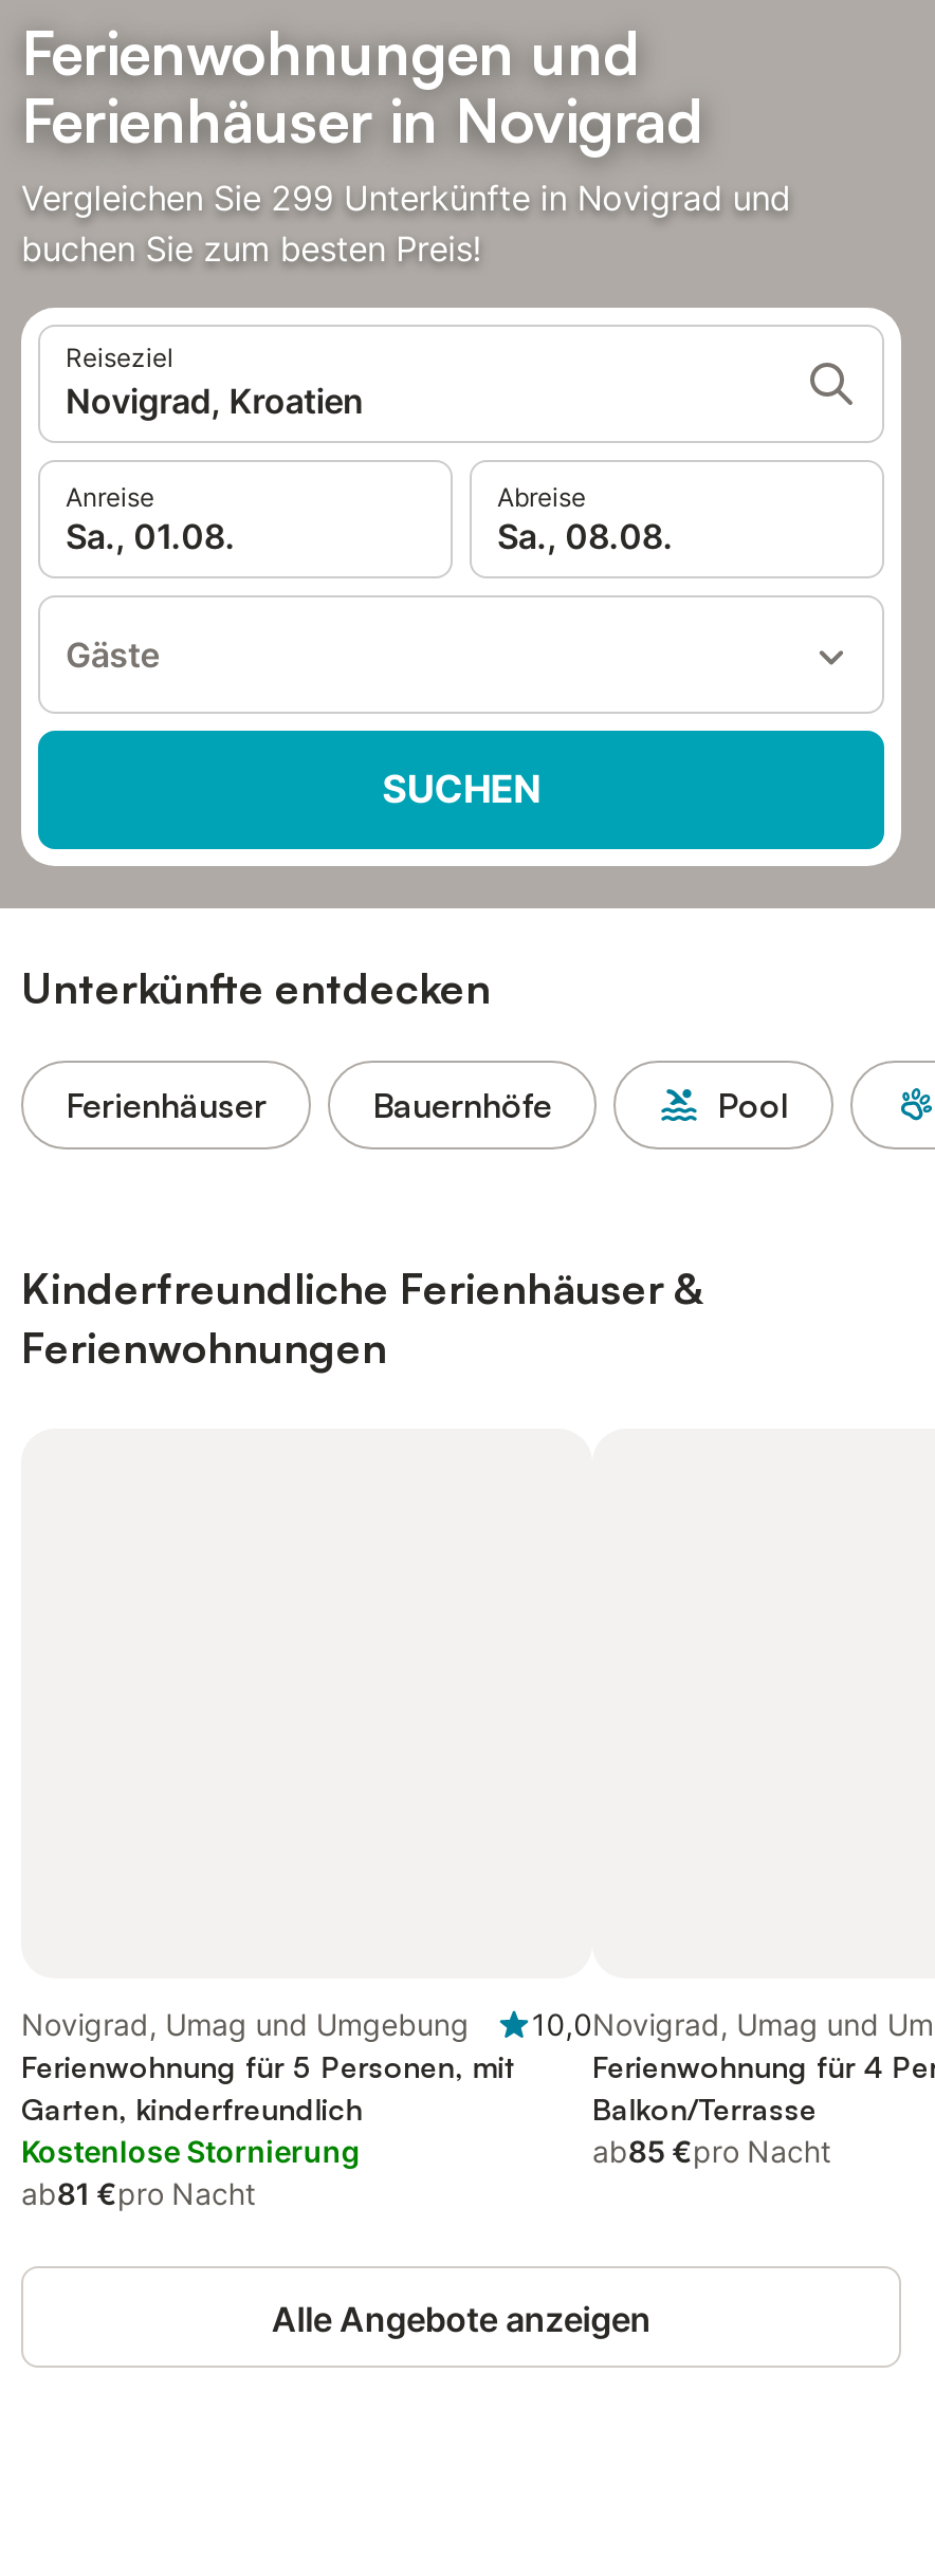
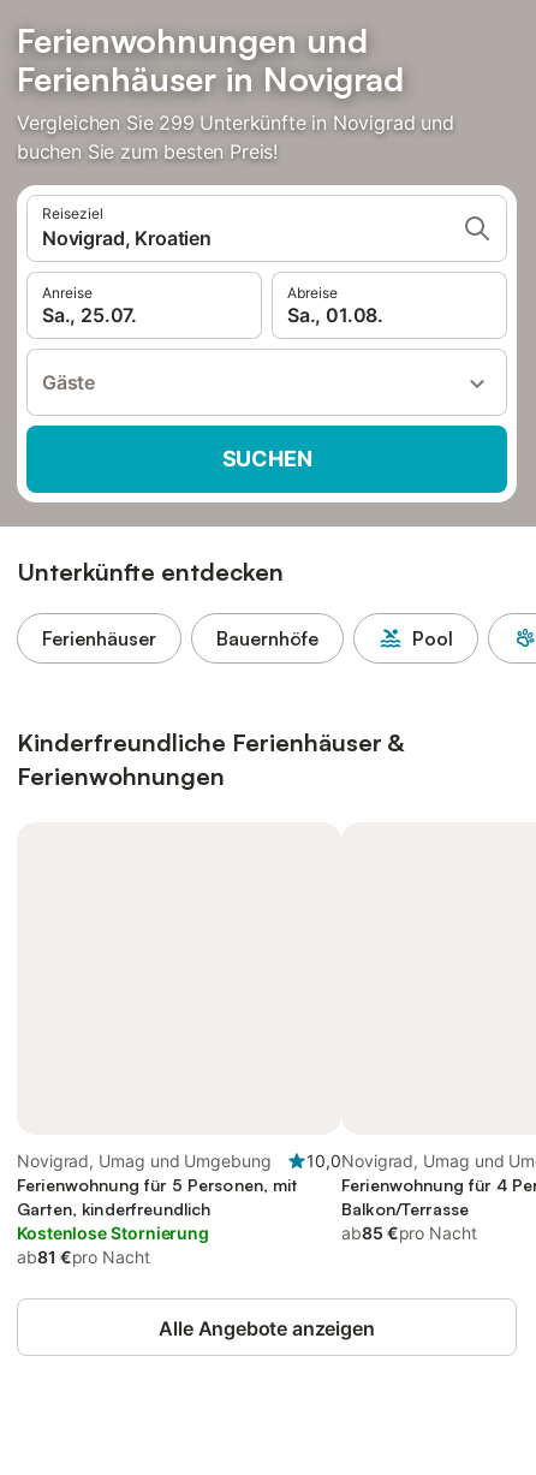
[66,515,235,557] Sa., 01.08. -> [42,303,137,327] Sa., 25.07.
[497,515,673,557] Sa., 08.08. -> [287,303,383,327] Sa., 01.08.

